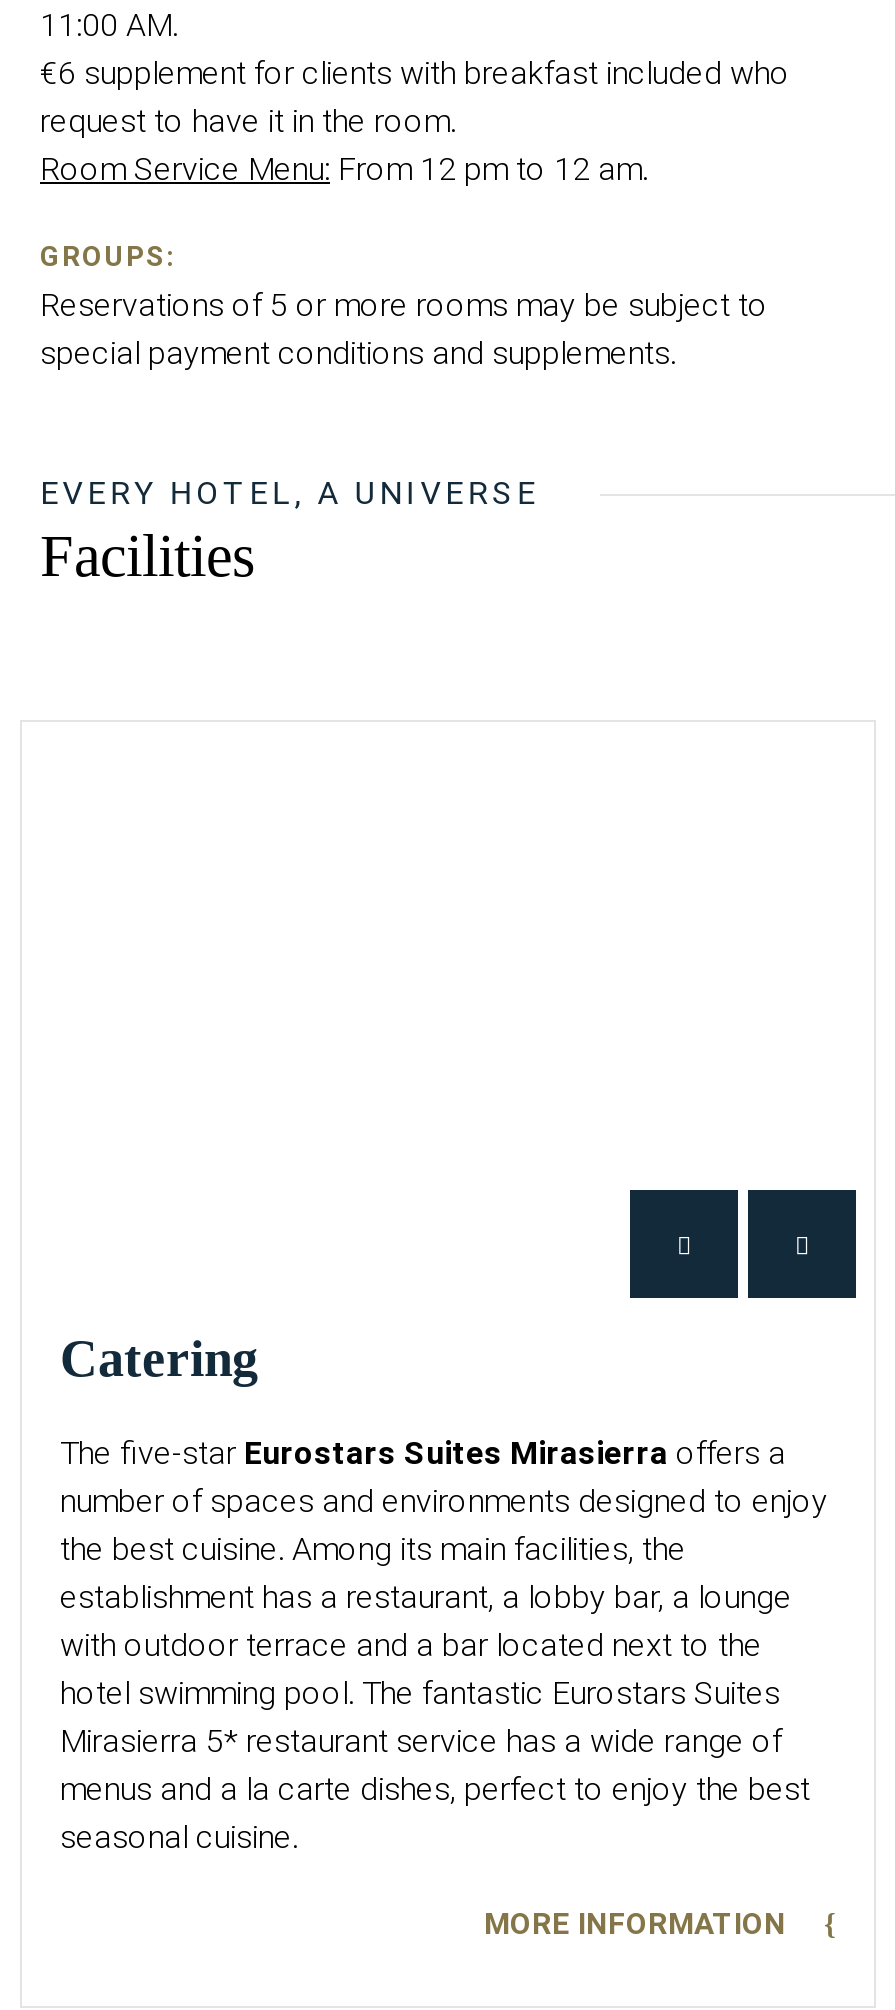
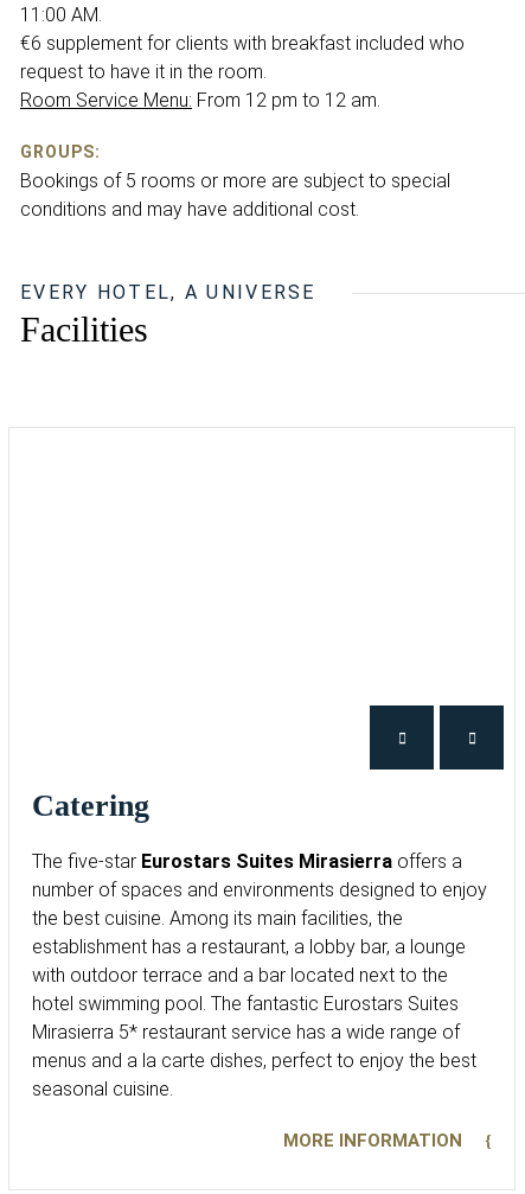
[40,286,768,372] Reservations of 5 or more rooms may be subject to | special payment conditions and supplements. -> [20,170,450,221] Bookings of 5 rooms or more are subject to special | conditions and may have additional cost.

